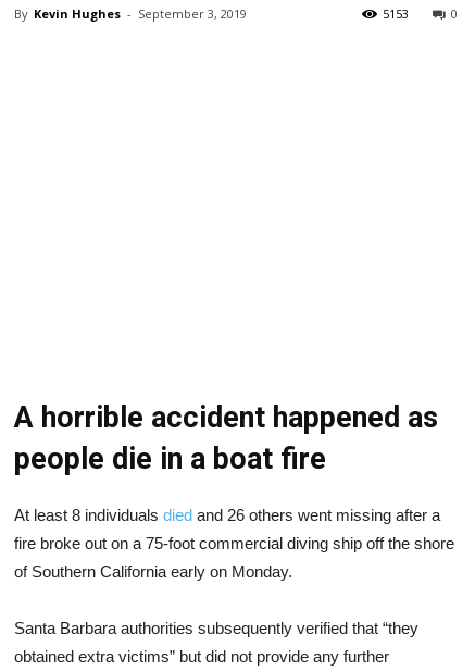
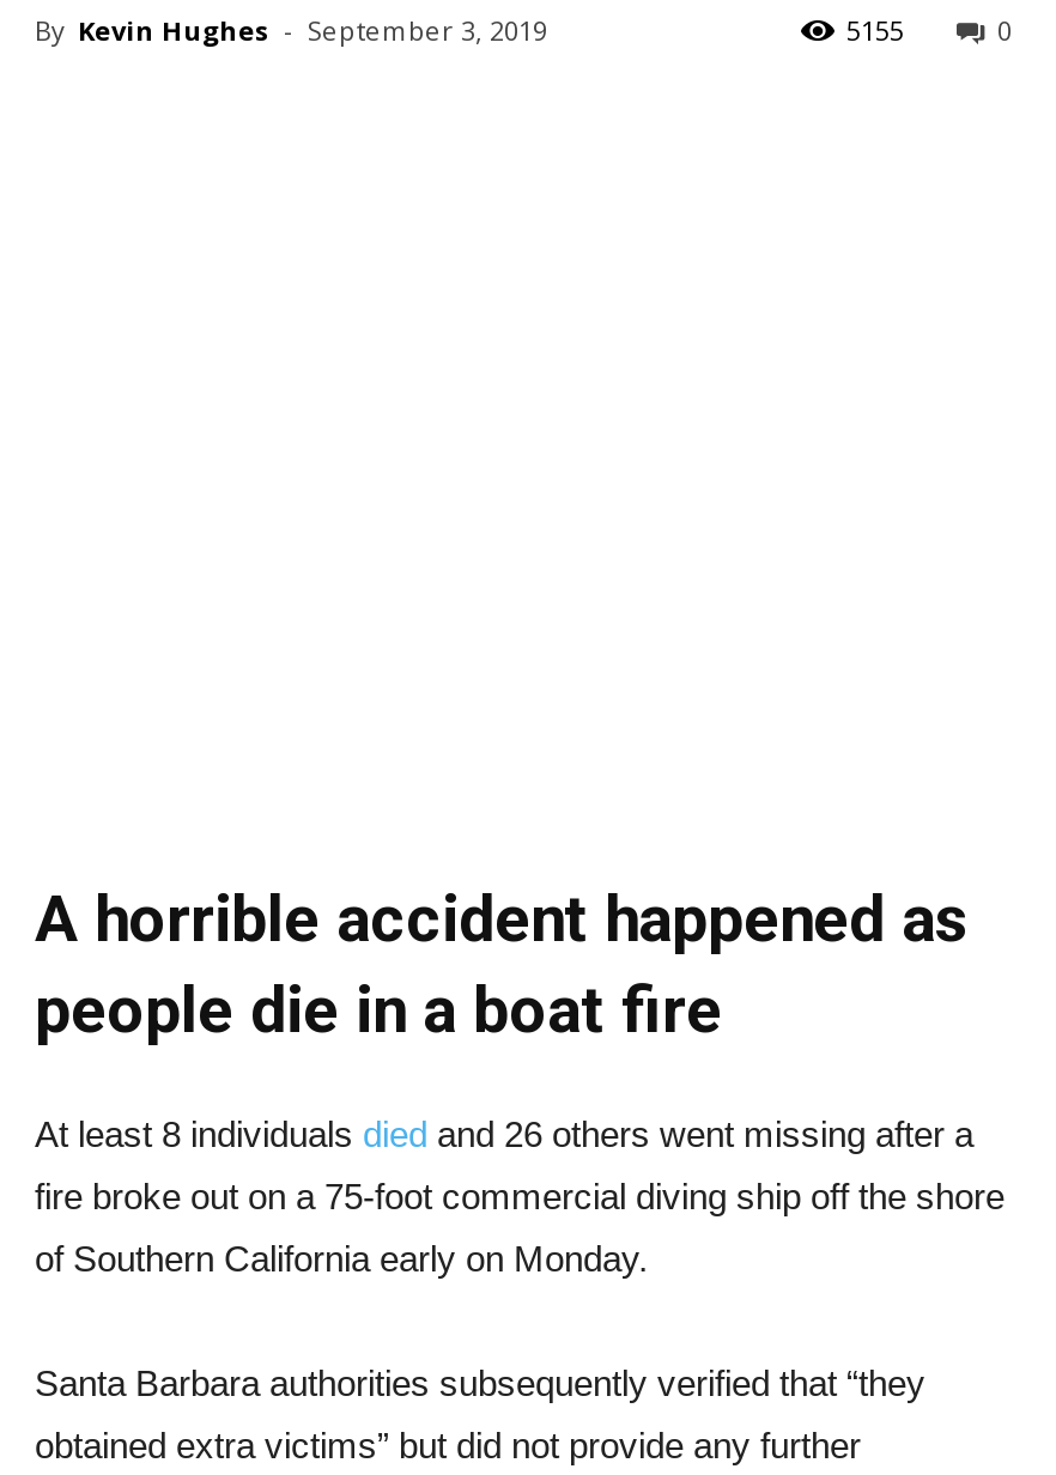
[383,5,409,22] 5153 -> [846,12,904,48] 5155

